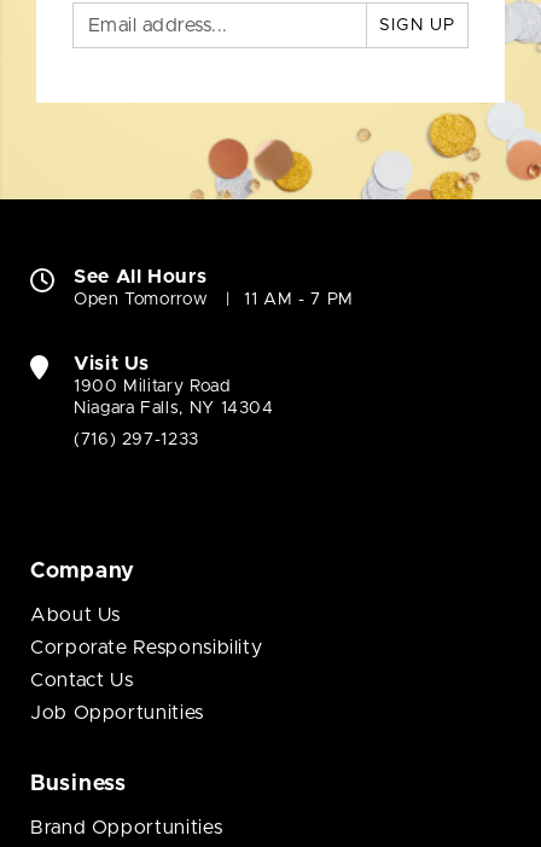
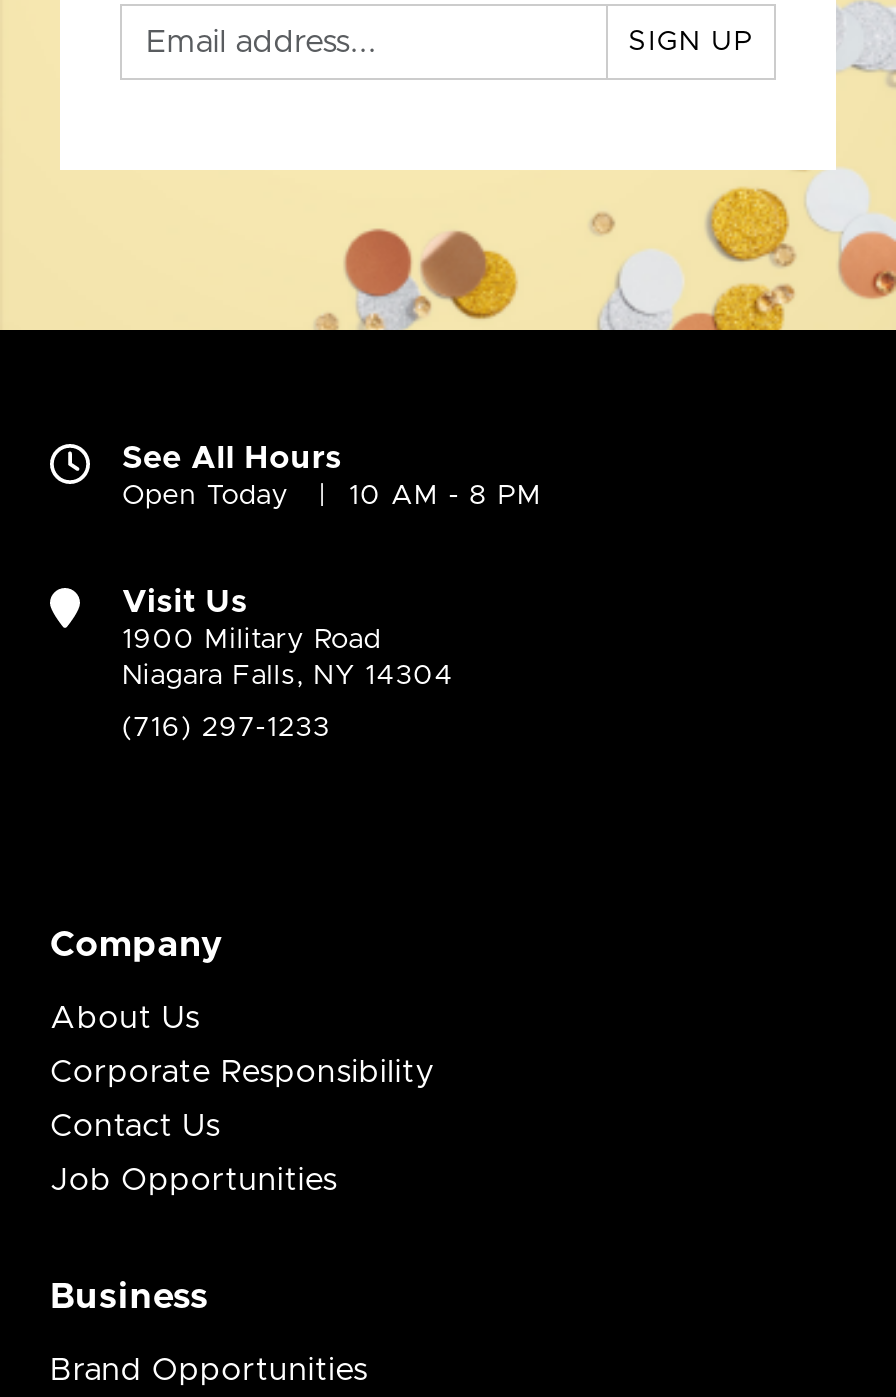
[74,291,208,308] Open Tomorrow -> [122,482,289,510] Open Today
[244,291,354,308] 11 AM - 7 PM -> [349,482,542,510] 10 AM - 8 PM

